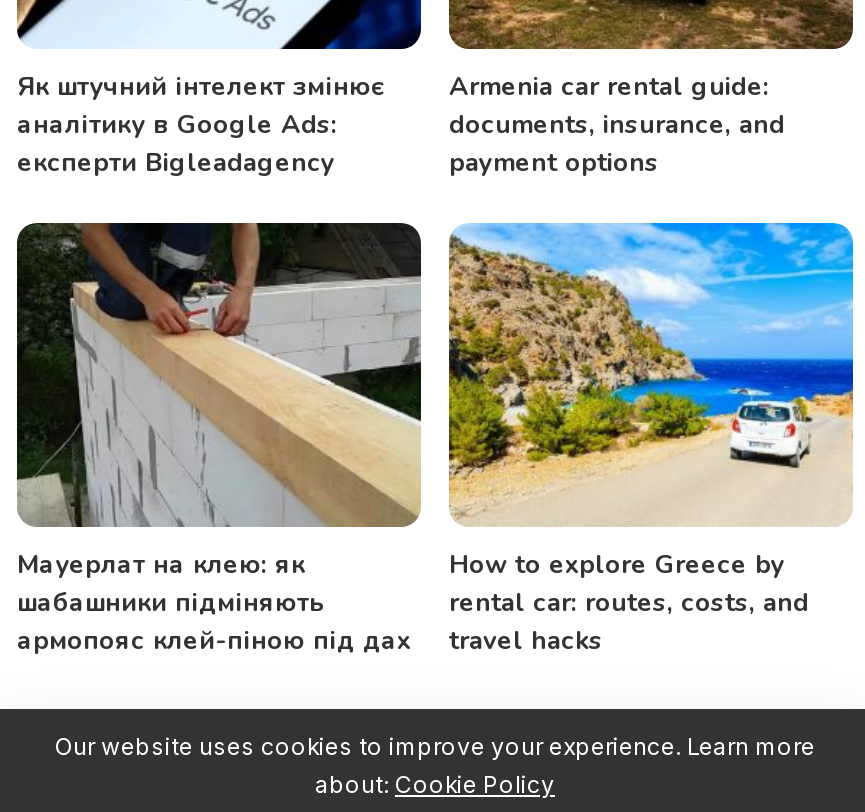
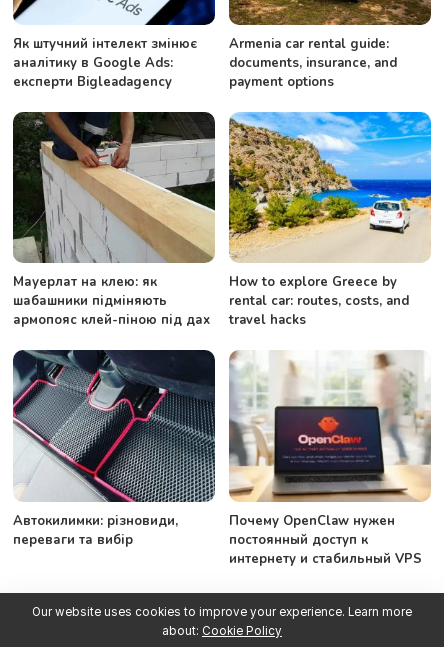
none -> [12,349,216,549] [image] | Автокилимки: різновиди, | переваги та вибір
none -> [228,350,432,568] [image] | Почему OpenClaw нужен | постоянный доступ к | интернету и стабильный VPS

